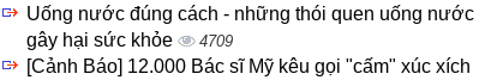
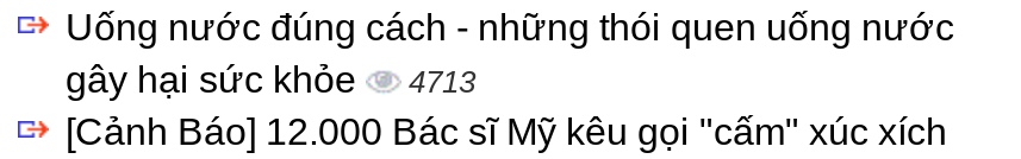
[26,30,233,50] gây hại sức khỏe 4709 -> [66,59,475,100] gây hại sức khỏe 4713

